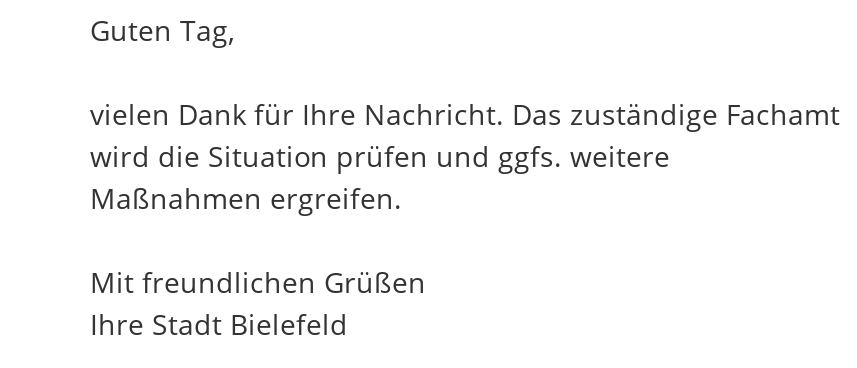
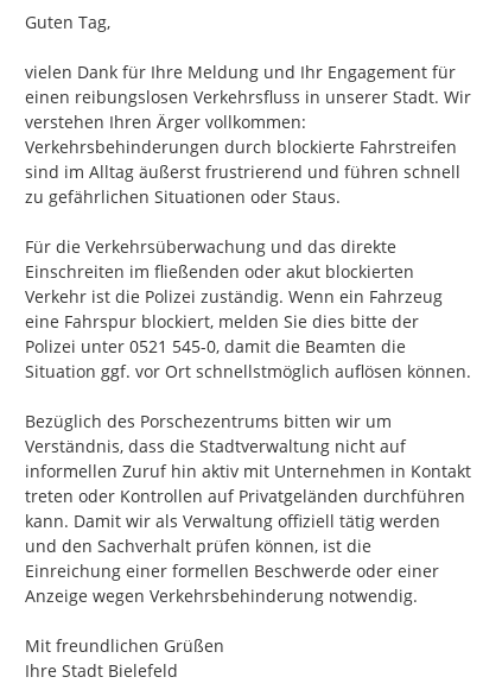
[90,94,840,216] vielen Dank für Ihre Nachricht. Das zuständige Fachamt | wird die Situation prüfen und ggfs. weitere | Maßnahmen ergreifen. -> [25,60,471,607] vielen Dank für Ihre Meldung und Ihr Engagement für | einen reibungslosen Verkehrsfluss in unserer Stadt. Wir | verstehen Ihren Ärger vollkommen: | Verkehrsbehinderungen durch blockierte Fahrstreifen | sind im Alltag äußerst frustrierend und führen schnell | zu gefährlichen Situationen oder Staus. | Für die Verkehrsüberwachung und das direkte | Einschreiten im fließenden oder akut blockierten | Verkehr ist die Polizei zuständig. Wenn ein Fahrzeug | eine Fahrspur blockiert, melden Sie dies bitte der | Polizei unter 0521 545-0, damit die Beamten die | Situation ggf. vor Ort schnellstmöglich auflösen können. | Bezüglich des Porschezentrums bitten wir um | Verständnis, dass die Stadtverwaltung nicht auf | informellen Zuruf hin aktiv mit Unternehmen in Kontakt | treten oder Kontrollen auf Privatgeländen durchführen | kann. Damit wir als Verwaltung offiziell tätig werden | und den Sachverhalt prüfen können, ist die | Einreichung einer formellen Beschwerde oder einer | Anzeige wegen Verkehrsbehinderung notwendig.

